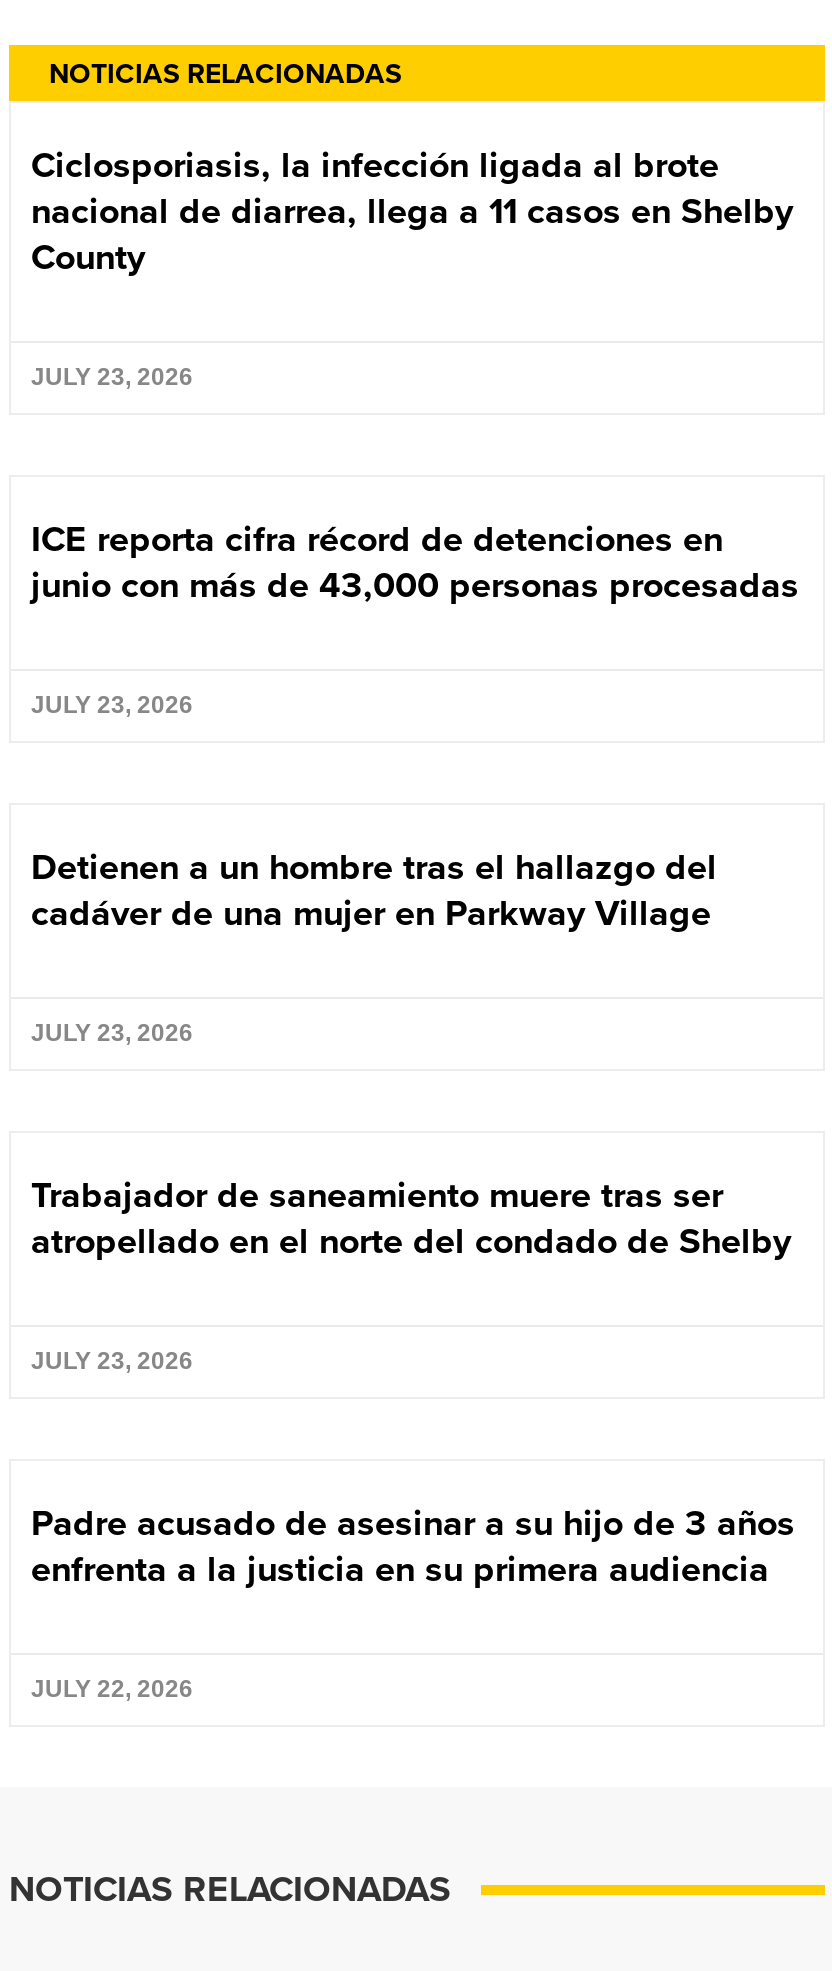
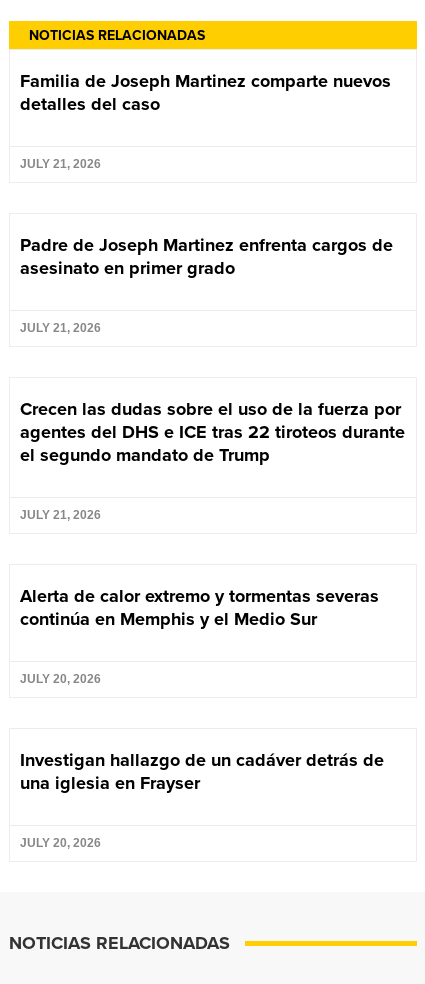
[31,140,793,284] Ciclosporiasis, la infección ligada al brote | nacional de diarrea, llega a 11 casos en Shelby | County -> [20,68,391,117] Familia de Joseph Martinez comparte nuevos | detalles del caso
[31,364,193,392] JULY 23, 2026 -> [20,157,101,171] JULY 21, 2026
[31,514,799,612] ICE reporta cifra récord de detenciones en | junio con más de 43,000 personas procesadas -> [20,232,393,281] Padre de Joseph Martinez enfrenta cargos de | asesinato en primer grado
[31,692,193,720] JULY 23, 2026 -> [20,321,101,335] JULY 21, 2026
[31,842,717,940] Detienen a un hombre tras el hallazgo del | cadáver de una mujer en Parkway Village -> [20,396,405,468] Crecen las dudas sobre el uso de la fuerza por | agentes del DHS e ICE tras 22 tiroteos durante | el segundo mandato de Trump
[31,1020,193,1048] JULY 23, 2026 -> [20,508,101,522] JULY 21, 2026
[31,1170,791,1268] Trabajador de saneamiento muere tras ser | atropellado en el norte del condado de Shelby -> [20,583,379,632] Alerta de calor extremo y tormentas severas | continúa en Memphis y el Medio Sur
[31,1348,193,1376] JULY 23, 2026 -> [20,672,101,686] JULY 20, 2026
[31,1498,795,1596] Padre acusado de asesinar a su hijo de 3 años | enfrenta a la justicia en su primera audiencia -> [20,747,384,796] Investigan hallazgo de un cadáver detrás de | una iglesia en Frayser
[31,1676,193,1704] JULY 22, 2026 -> [20,836,101,850] JULY 20, 2026

